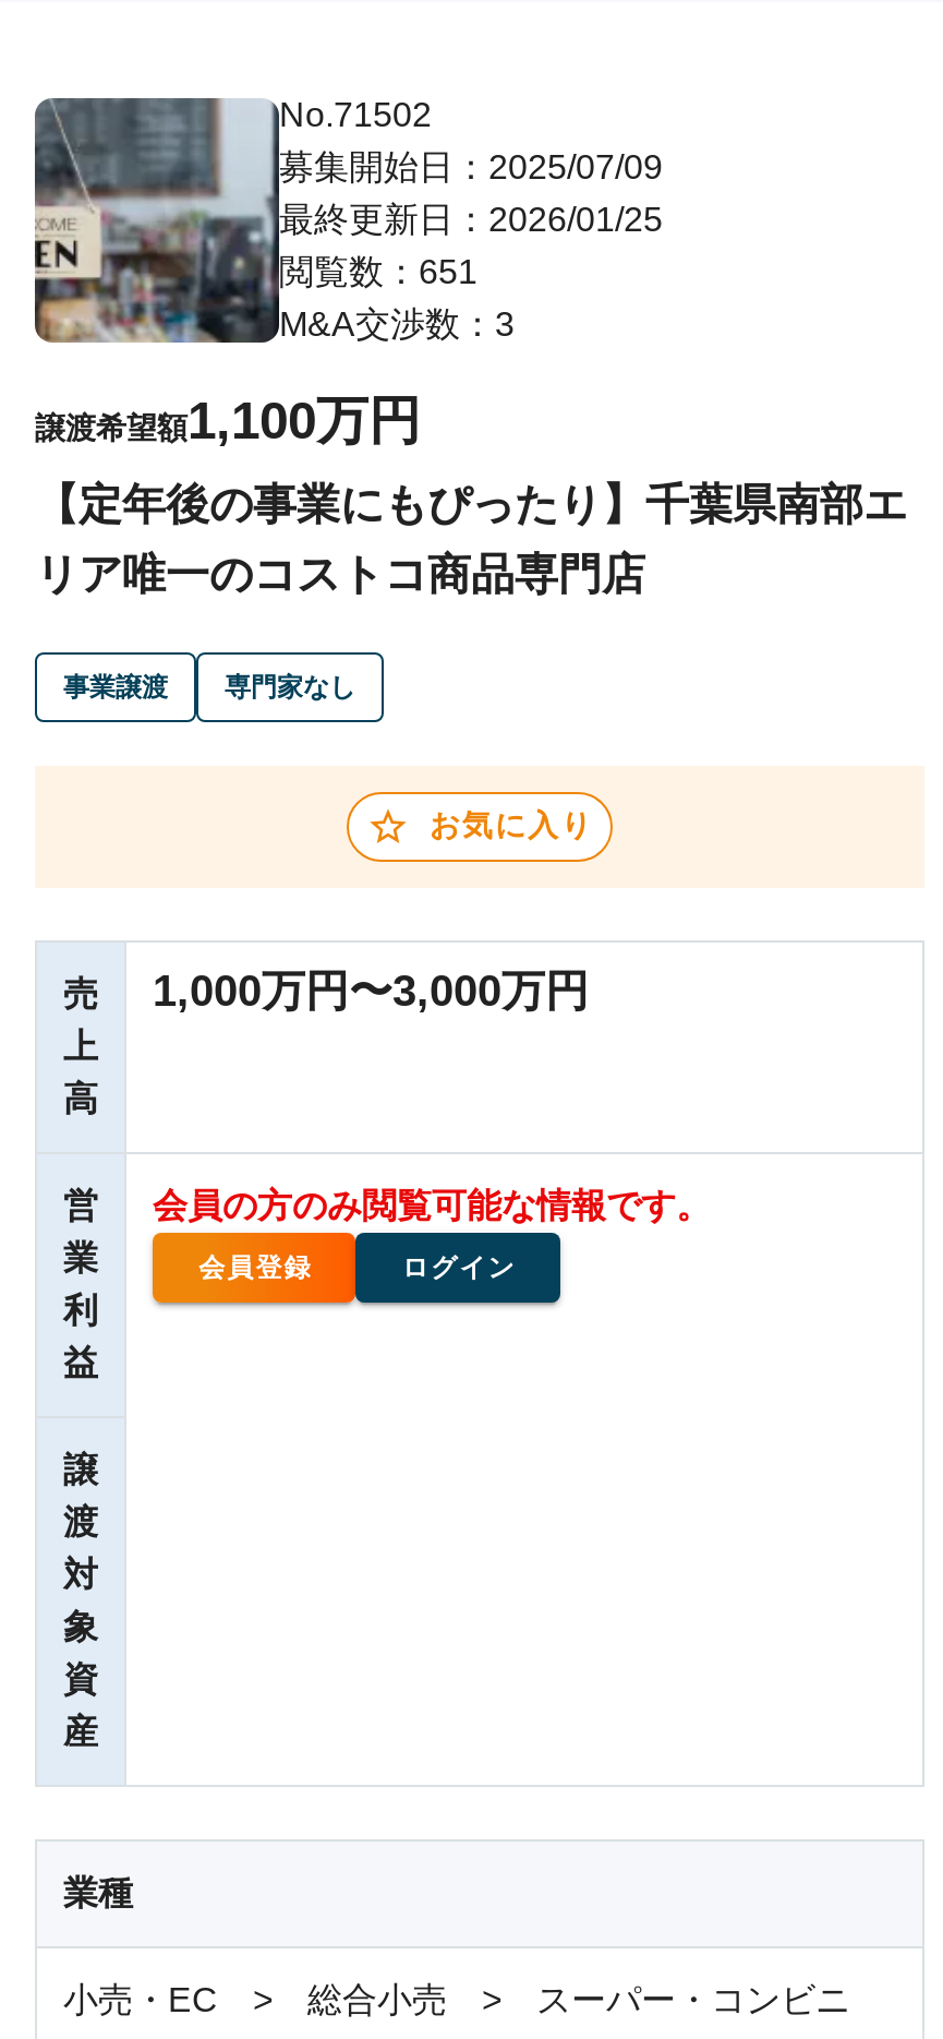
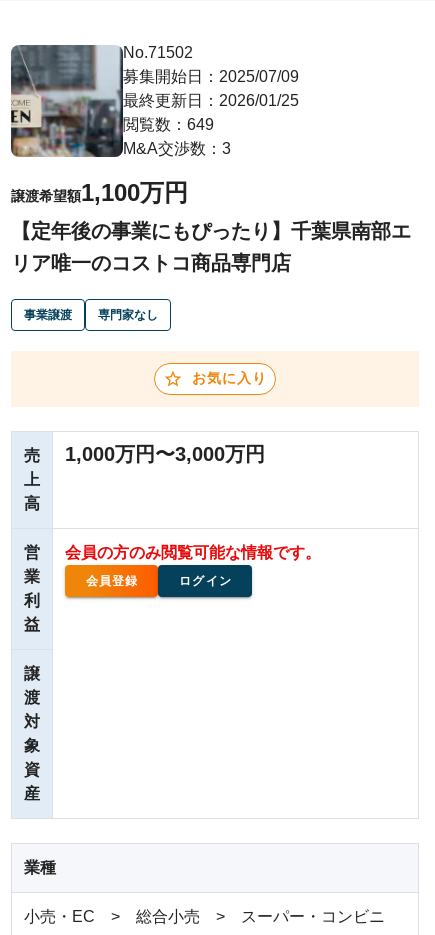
[279,254,477,291] 閲覧数：651 -> [123,116,214,133] 閲覧数：649

